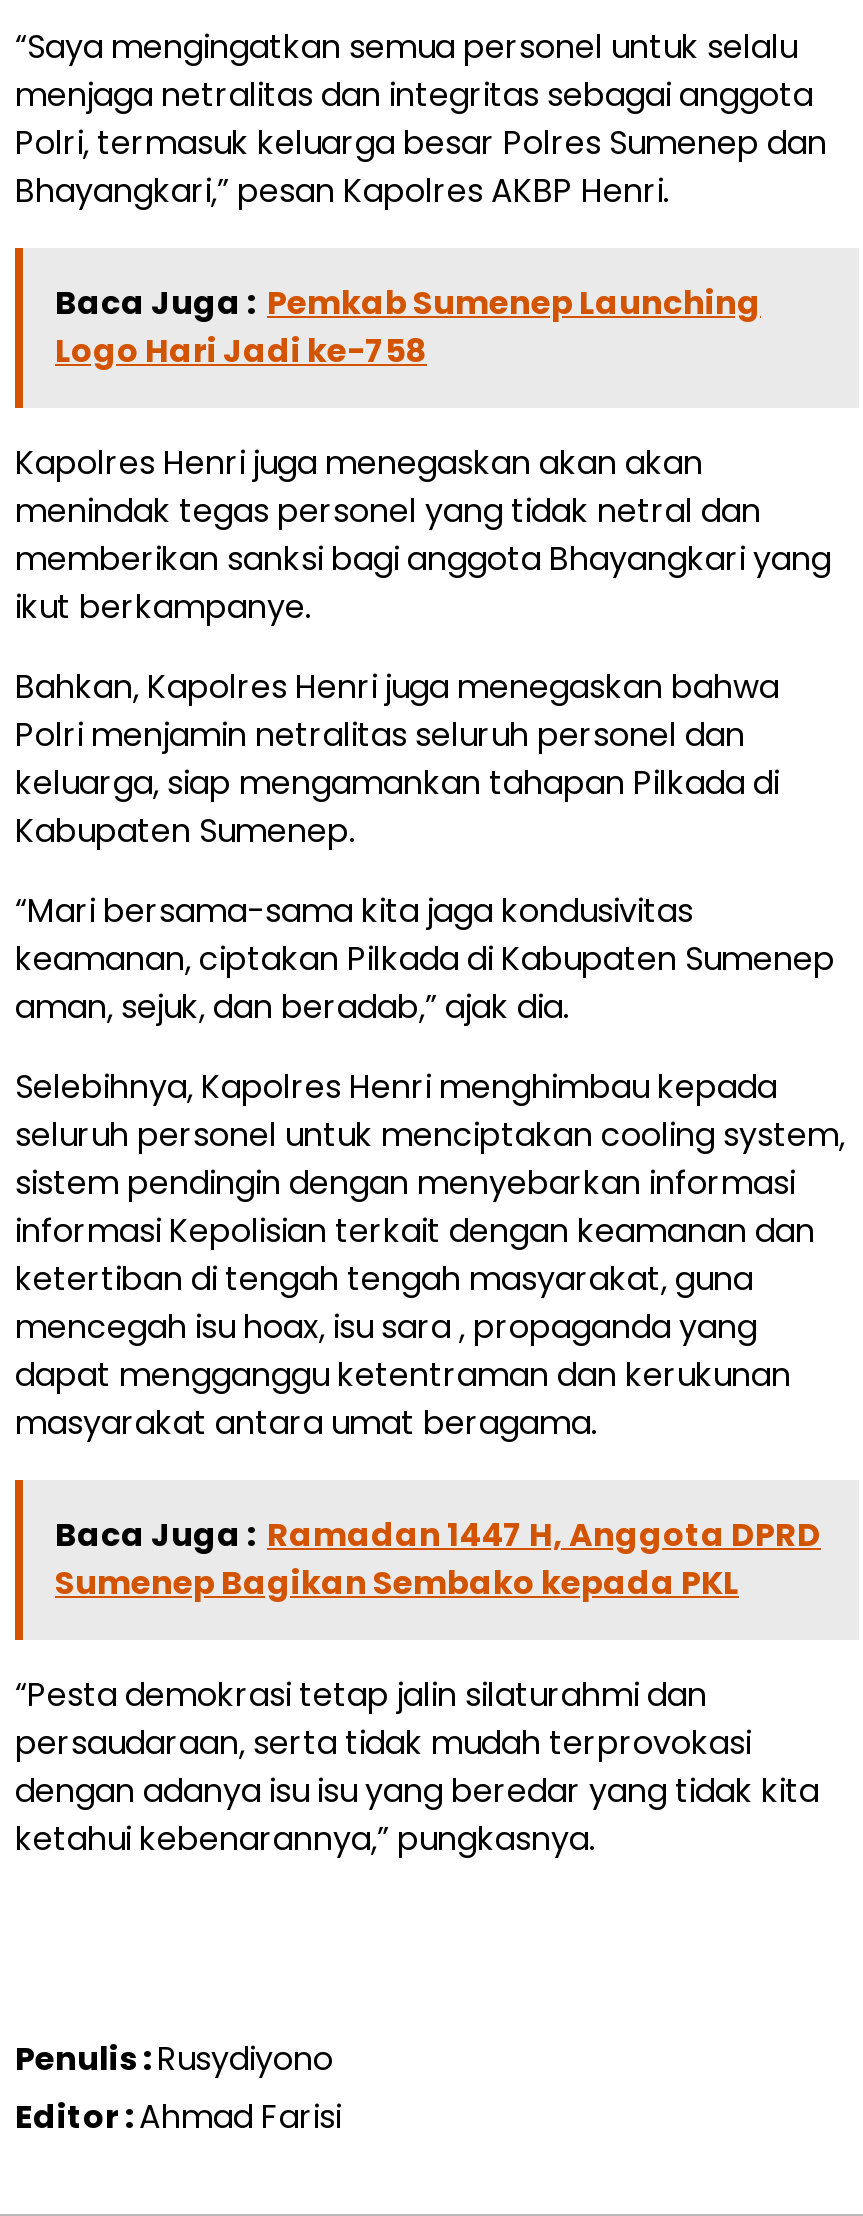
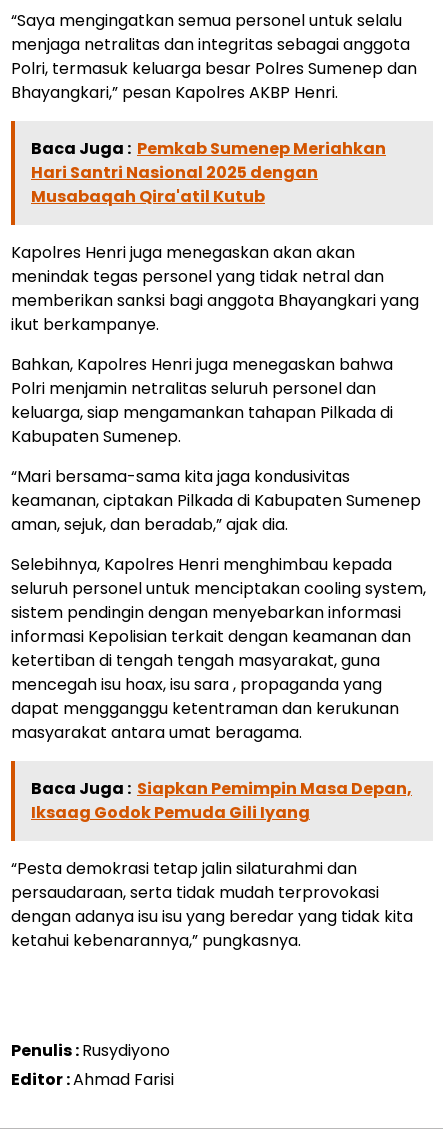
[55,280,761,374] Baca Juga : Pemkab Sumenep Launching | Logo Hari Jadi ke-758 -> [31,137,386,208] Baca Juga : Pemkab Sumenep Meriahkan | Hari Santri Nasional 2025 dengan | Musabaqah Qira'atil Kutub
[55,1512,821,1606] Baca Juga : Ramadan 1447 H, Anggota DPRD | Sumenep Bagikan Sembako kepada PKL -> [31,777,412,824] Baca Juga : Siapkan Pemimpin Masa Depan, | Iksaag Godok Pemuda Gili Iyang

